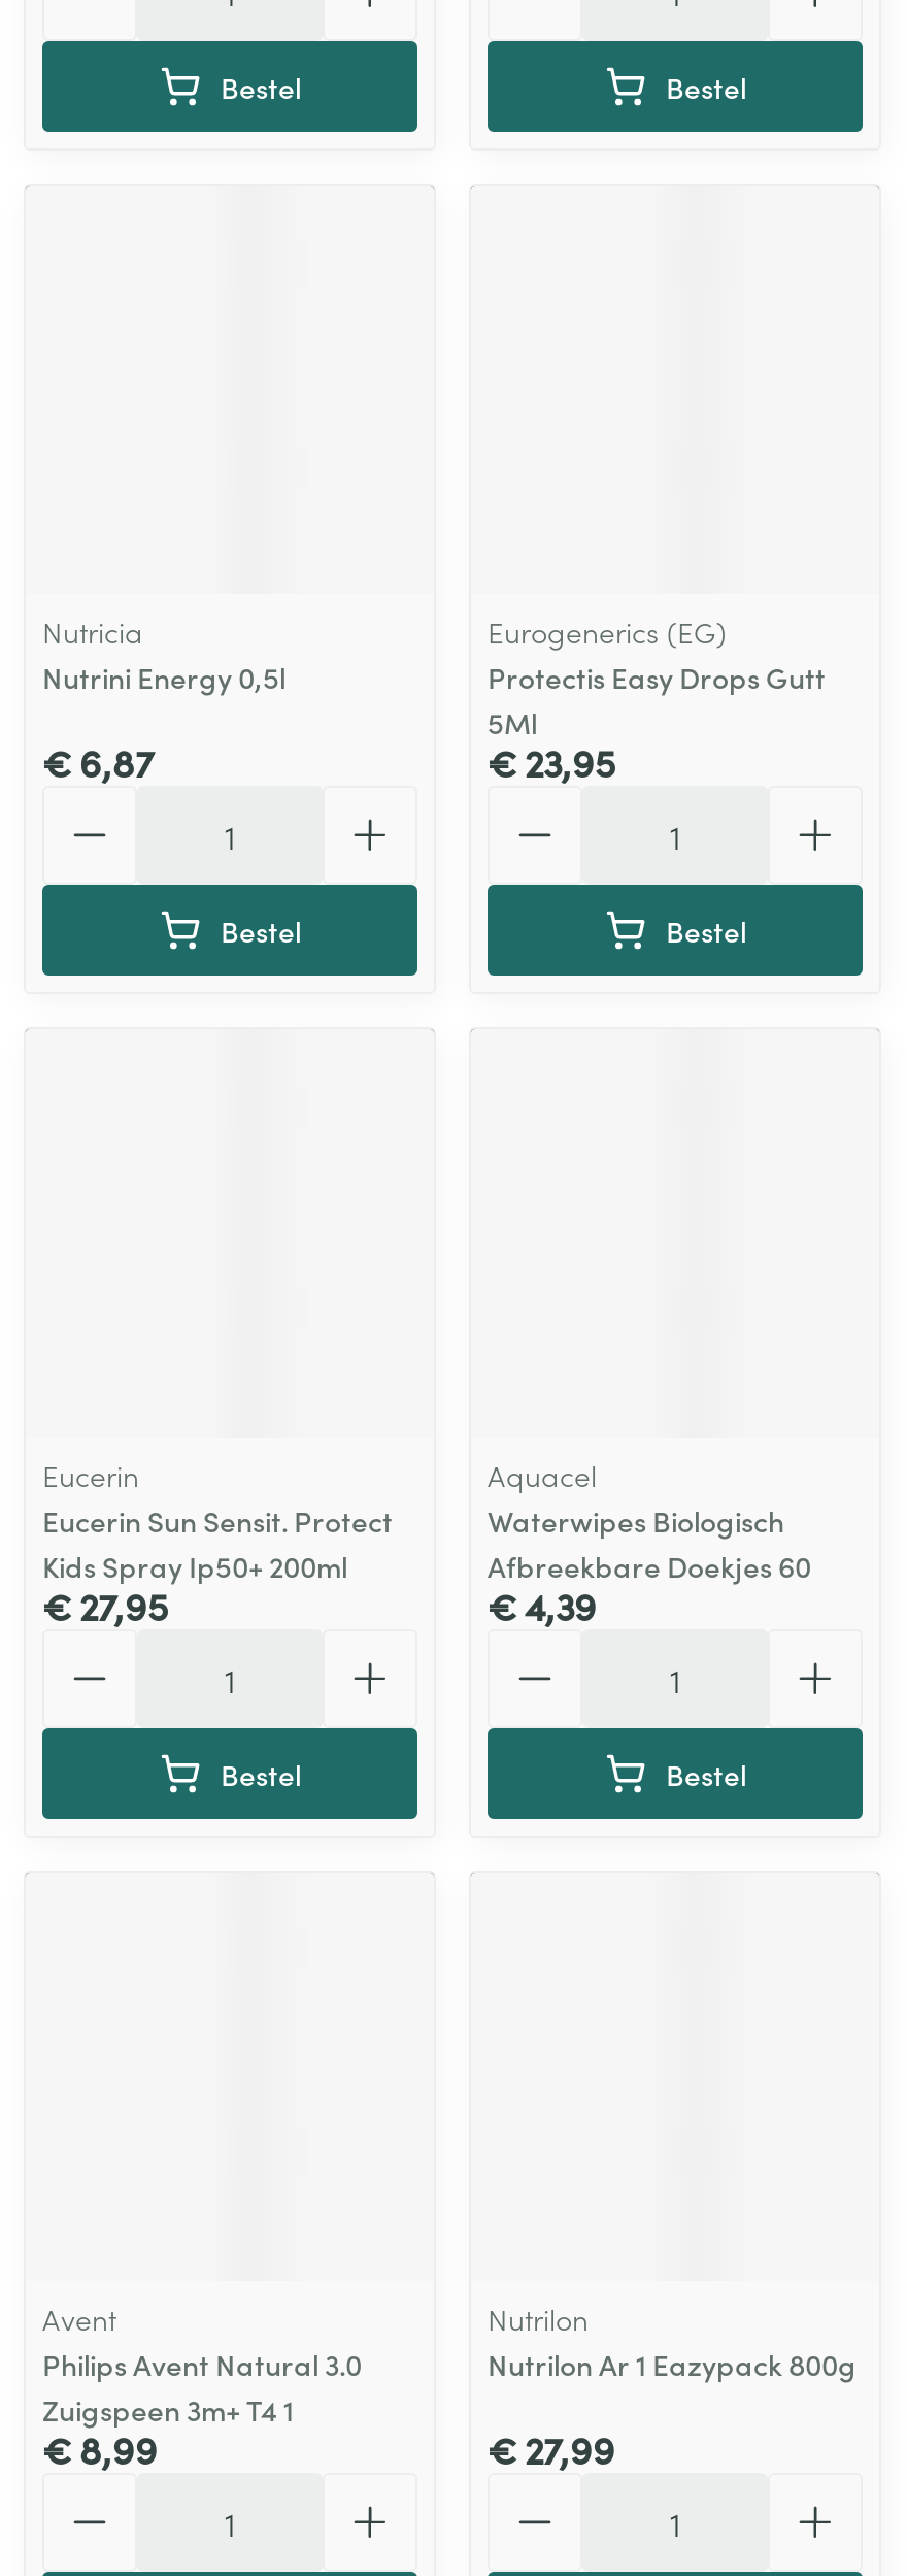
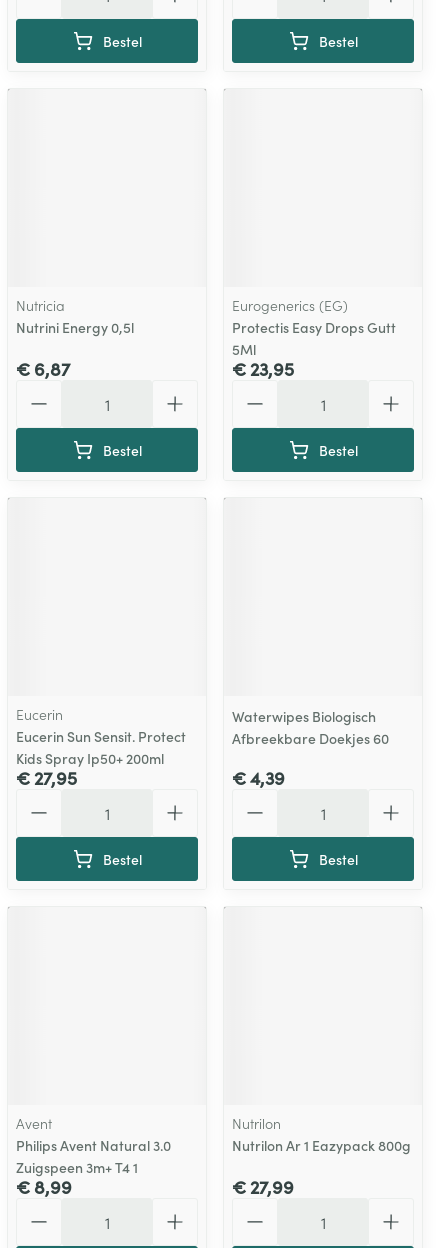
[488,1454,597,1495] Aquacel -> none
moved [488,1499,811,1586] -> [232,706,389,748]: Waterwipes Biologisch | Afbreekbare Doekjes 60

